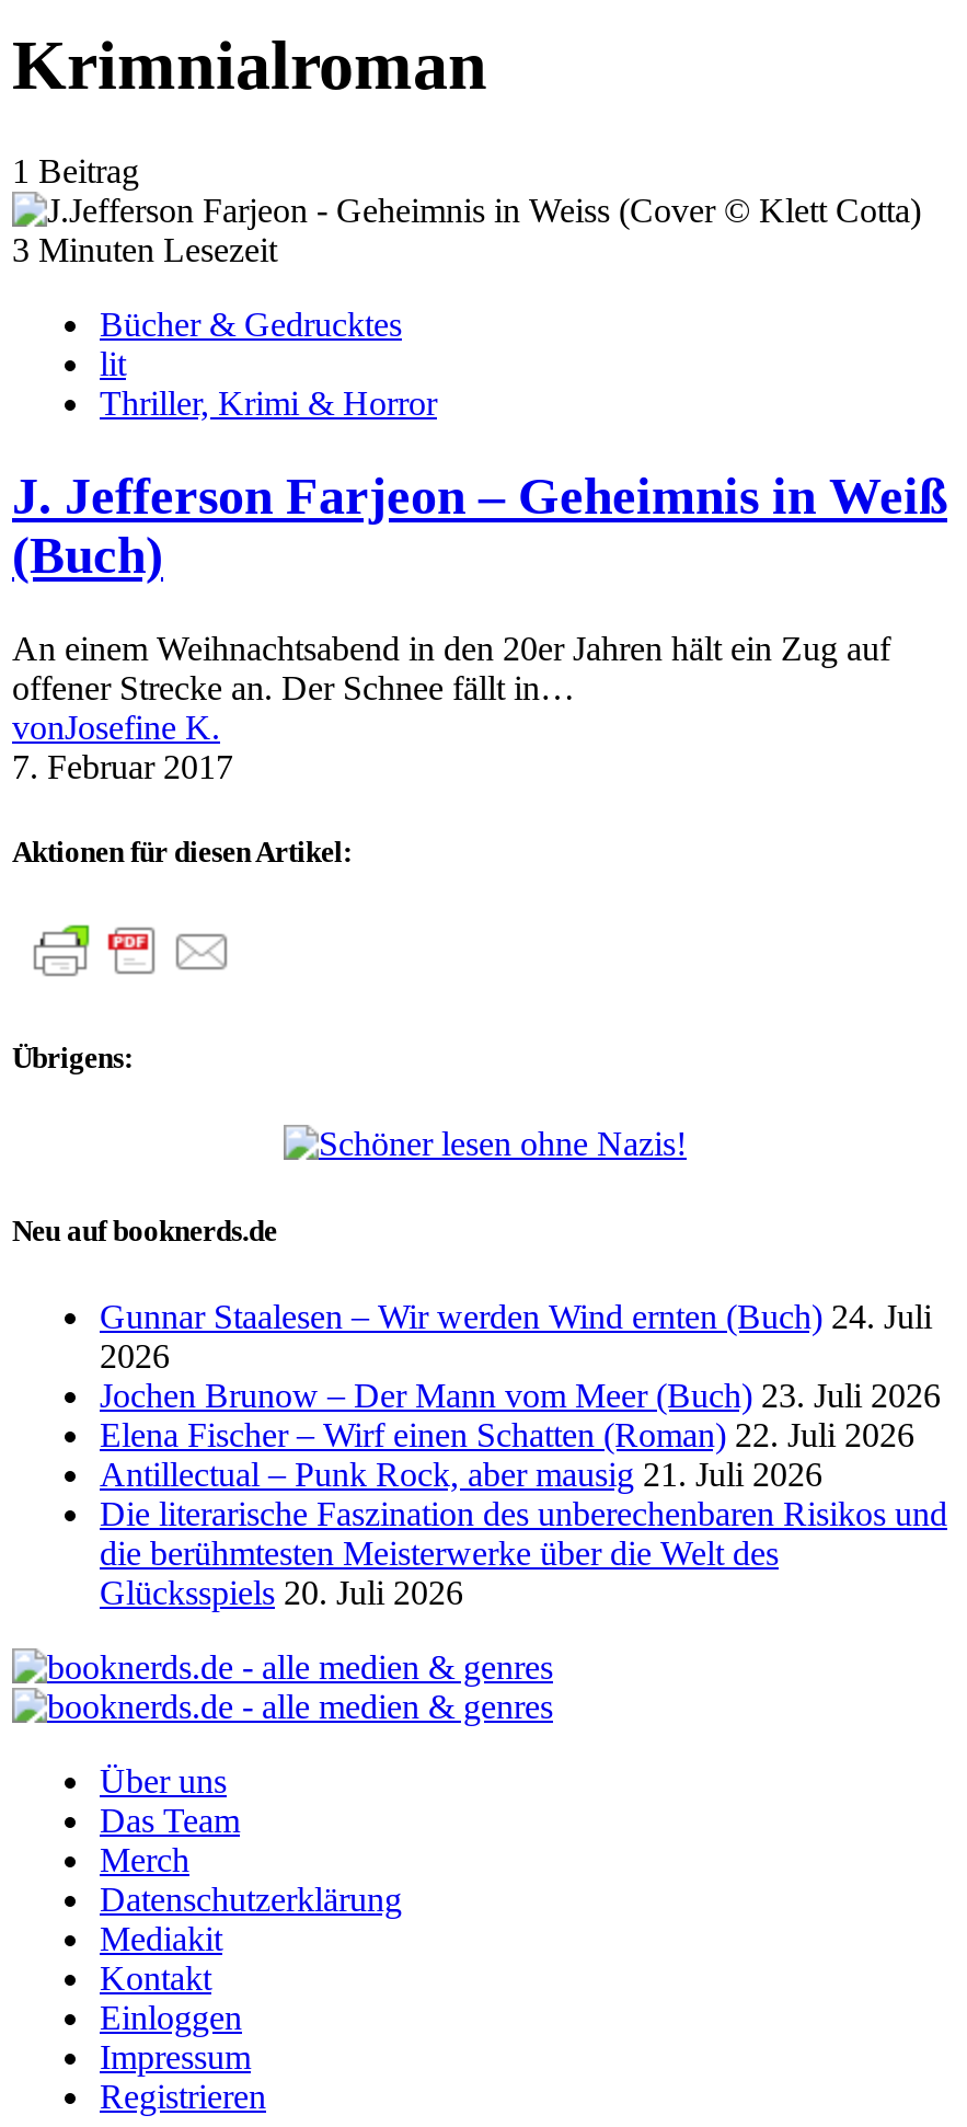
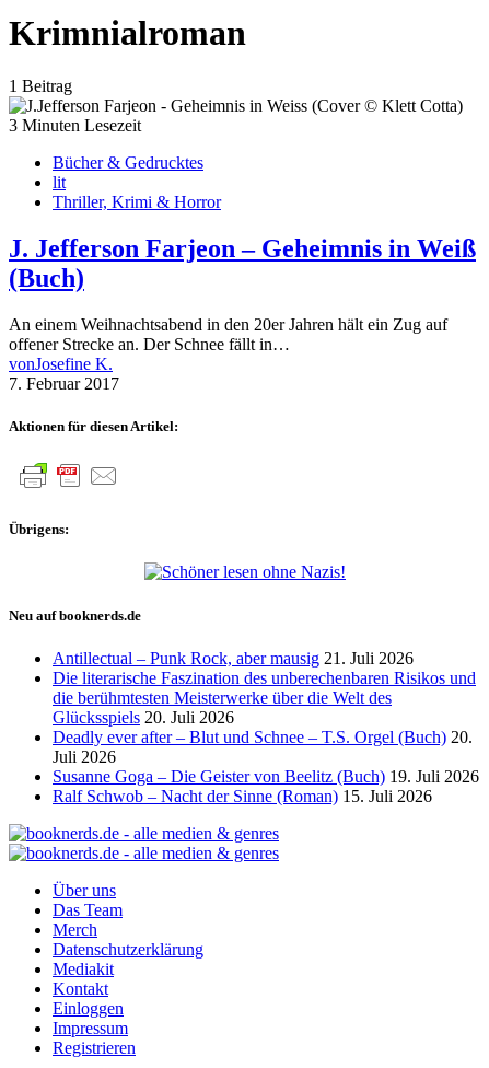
[100,1297,941,1453] Gunnar Staalesen – Wir werden Wind ernten (Buch) 24. Juli | 2026 | Jochen Brunow – Der Mann vom Meer (Buch) 23. Juli 2026 | Elena Fischer – Wirf einen Schatten (Roman) 22. Juli 2026 -> none
moved [100,1455,947,1611] -> [53,649,476,726]: Antillectual – Punk Rock, aber mausig 21. Juli 2026 | Die literarische Faszination des unberechenbaren Risikos und | die berühmtesten Meisterwerke über die Welt des | Glücksspiels 20. Juli 2026
none -> [53,727,479,805] Deadly ever after – Blut und Schnee – T.S. Orgel (Buch) 20. | Juli 2026 | Susanne Goga – Die Geister von Beelitz (Buch) 19. Juli 2026 | Ralf Schwob – Nacht der Sinne (Roman) 15. Juli 2026

